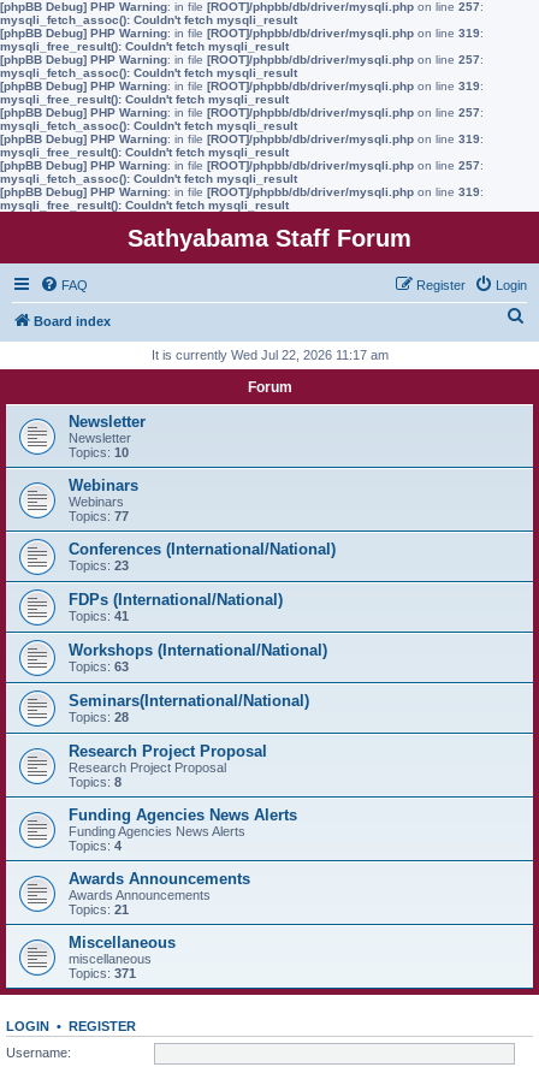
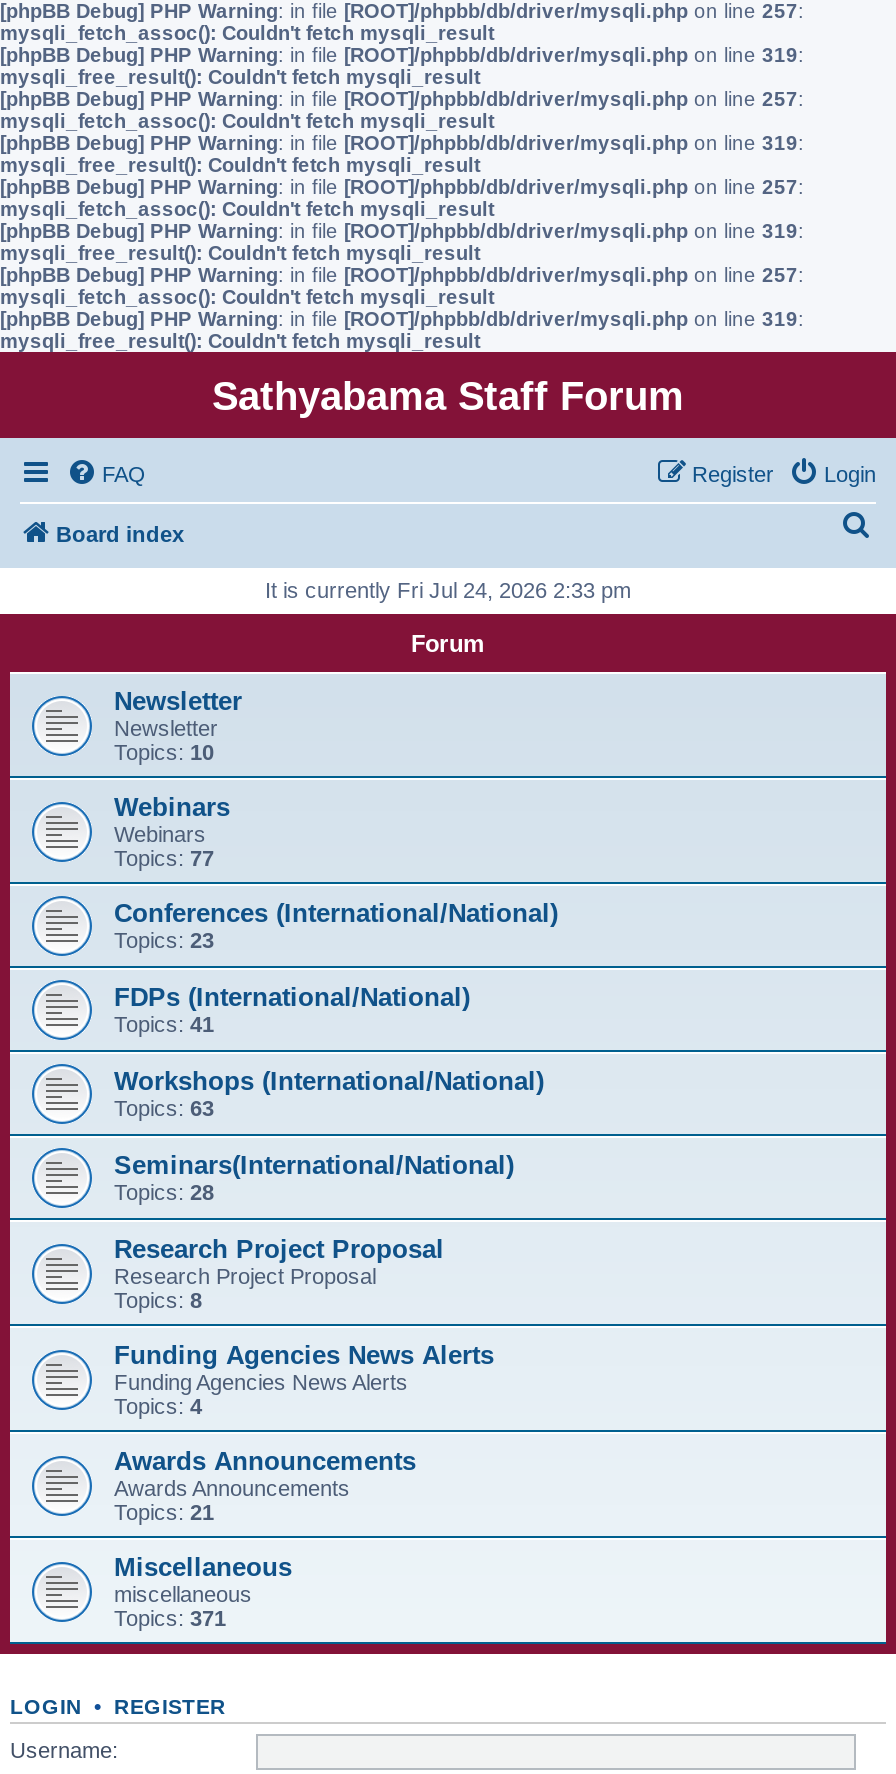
[151,348,388,362] It is currently Wed Jul 22, 2026 11:17 am -> [265,578,631,602] It is currently Fri Jul 24, 2026 2:33 pm

